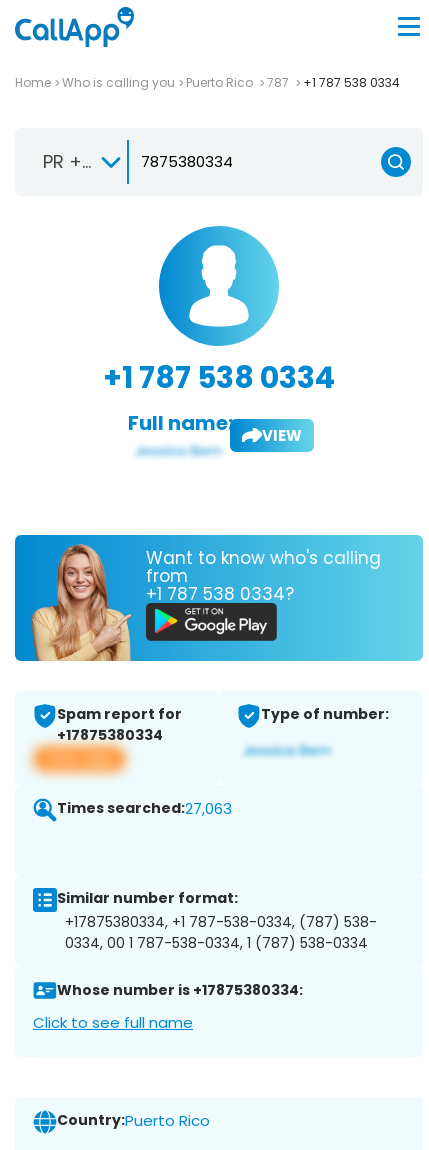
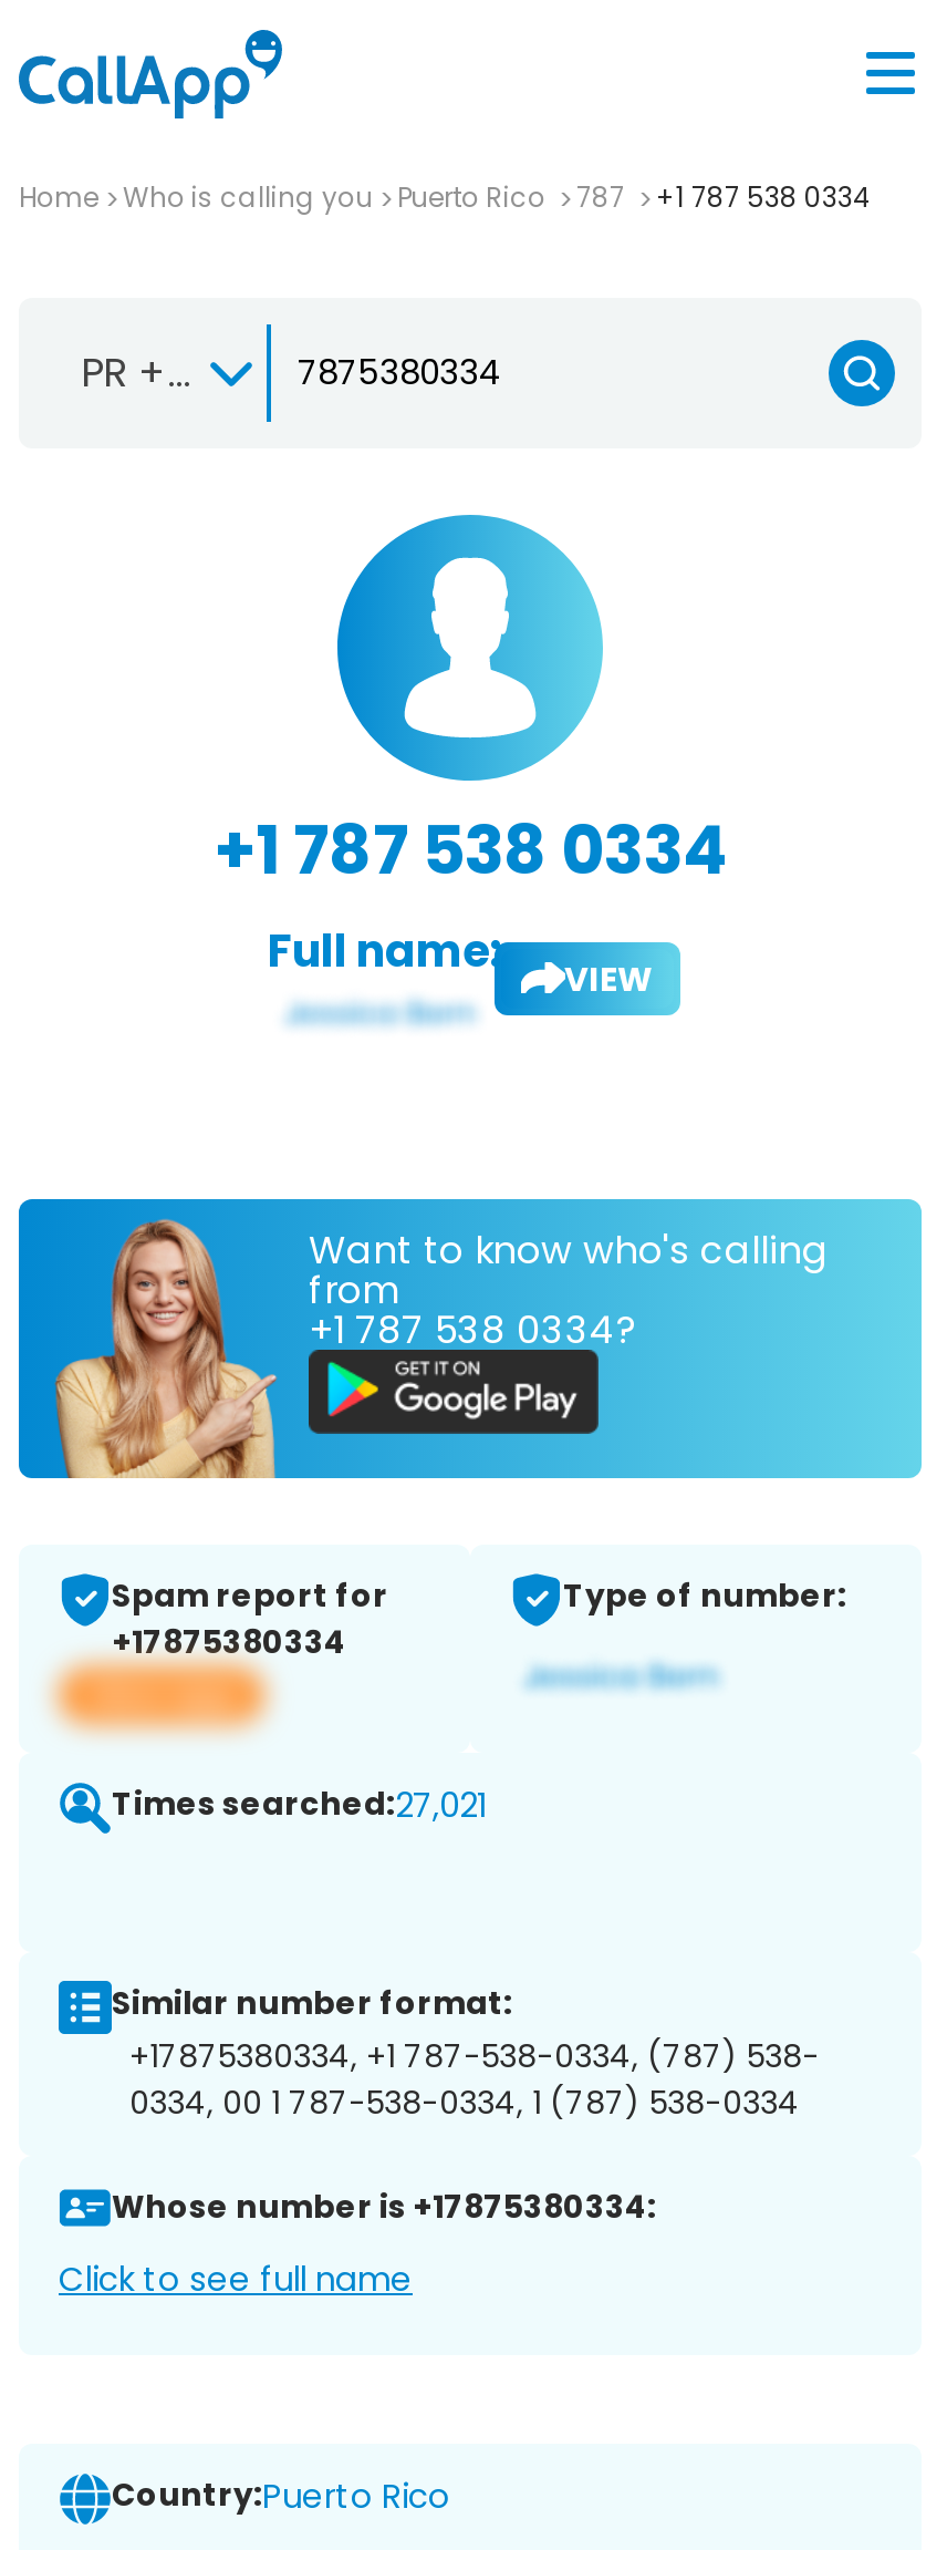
[57,798,232,819] Times searched:27,063 -> [112,1782,488,1828] Times searched:27,021

